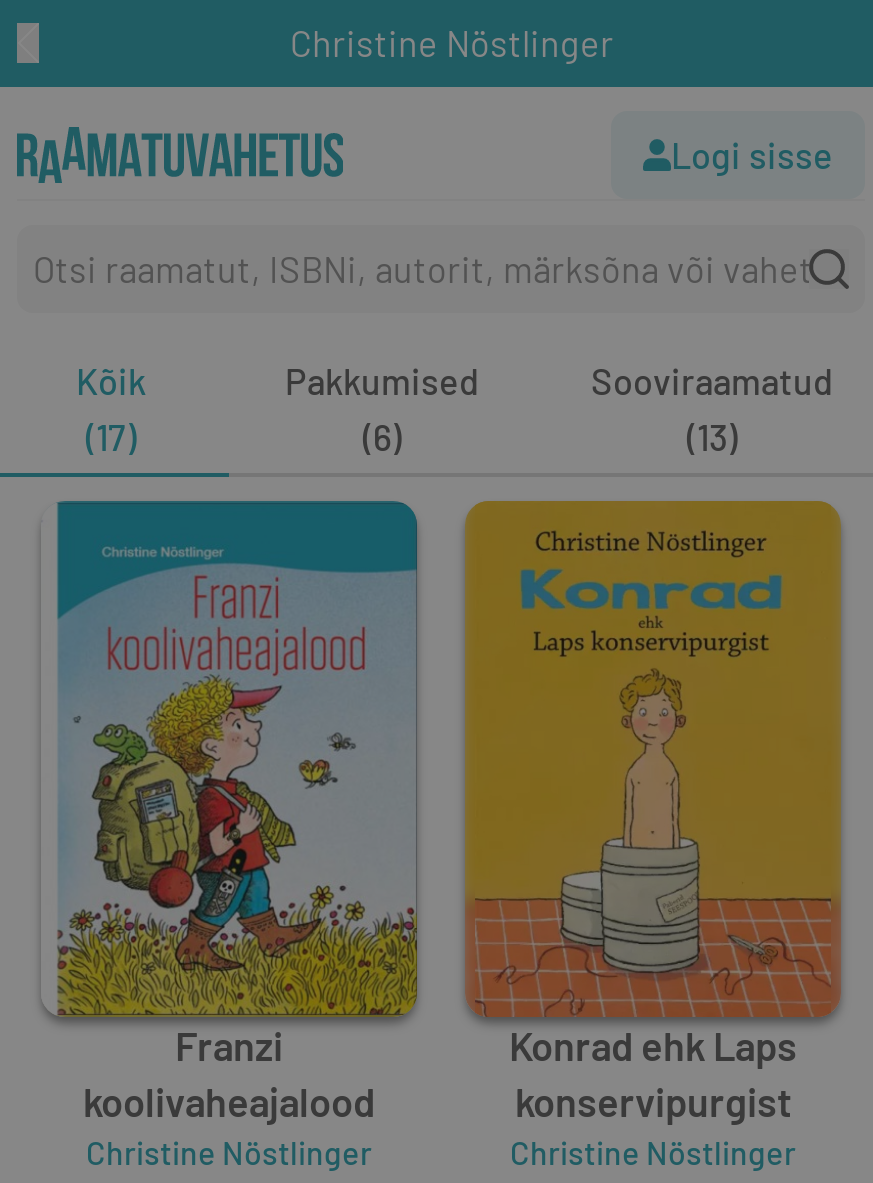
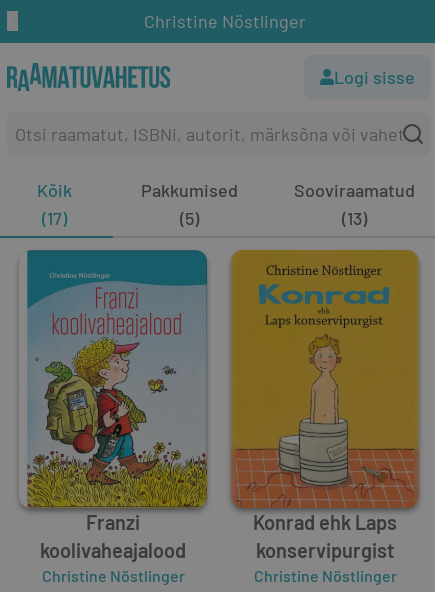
[363,415,401,459] (6) -> [180,207,199,229] (5)

